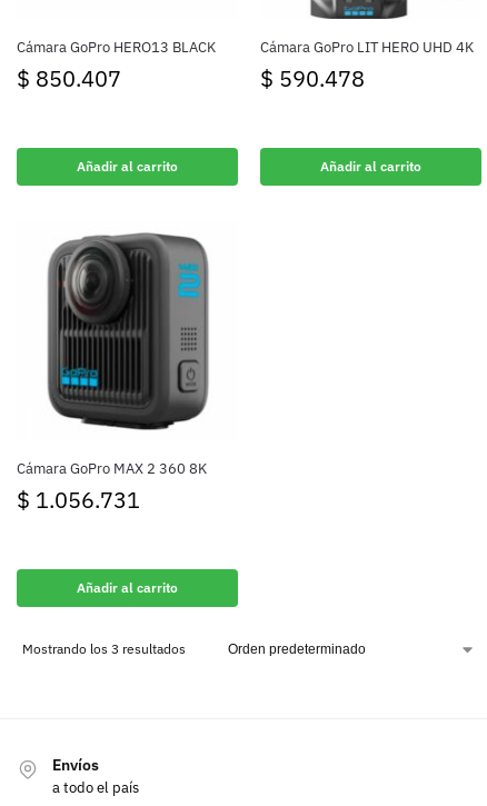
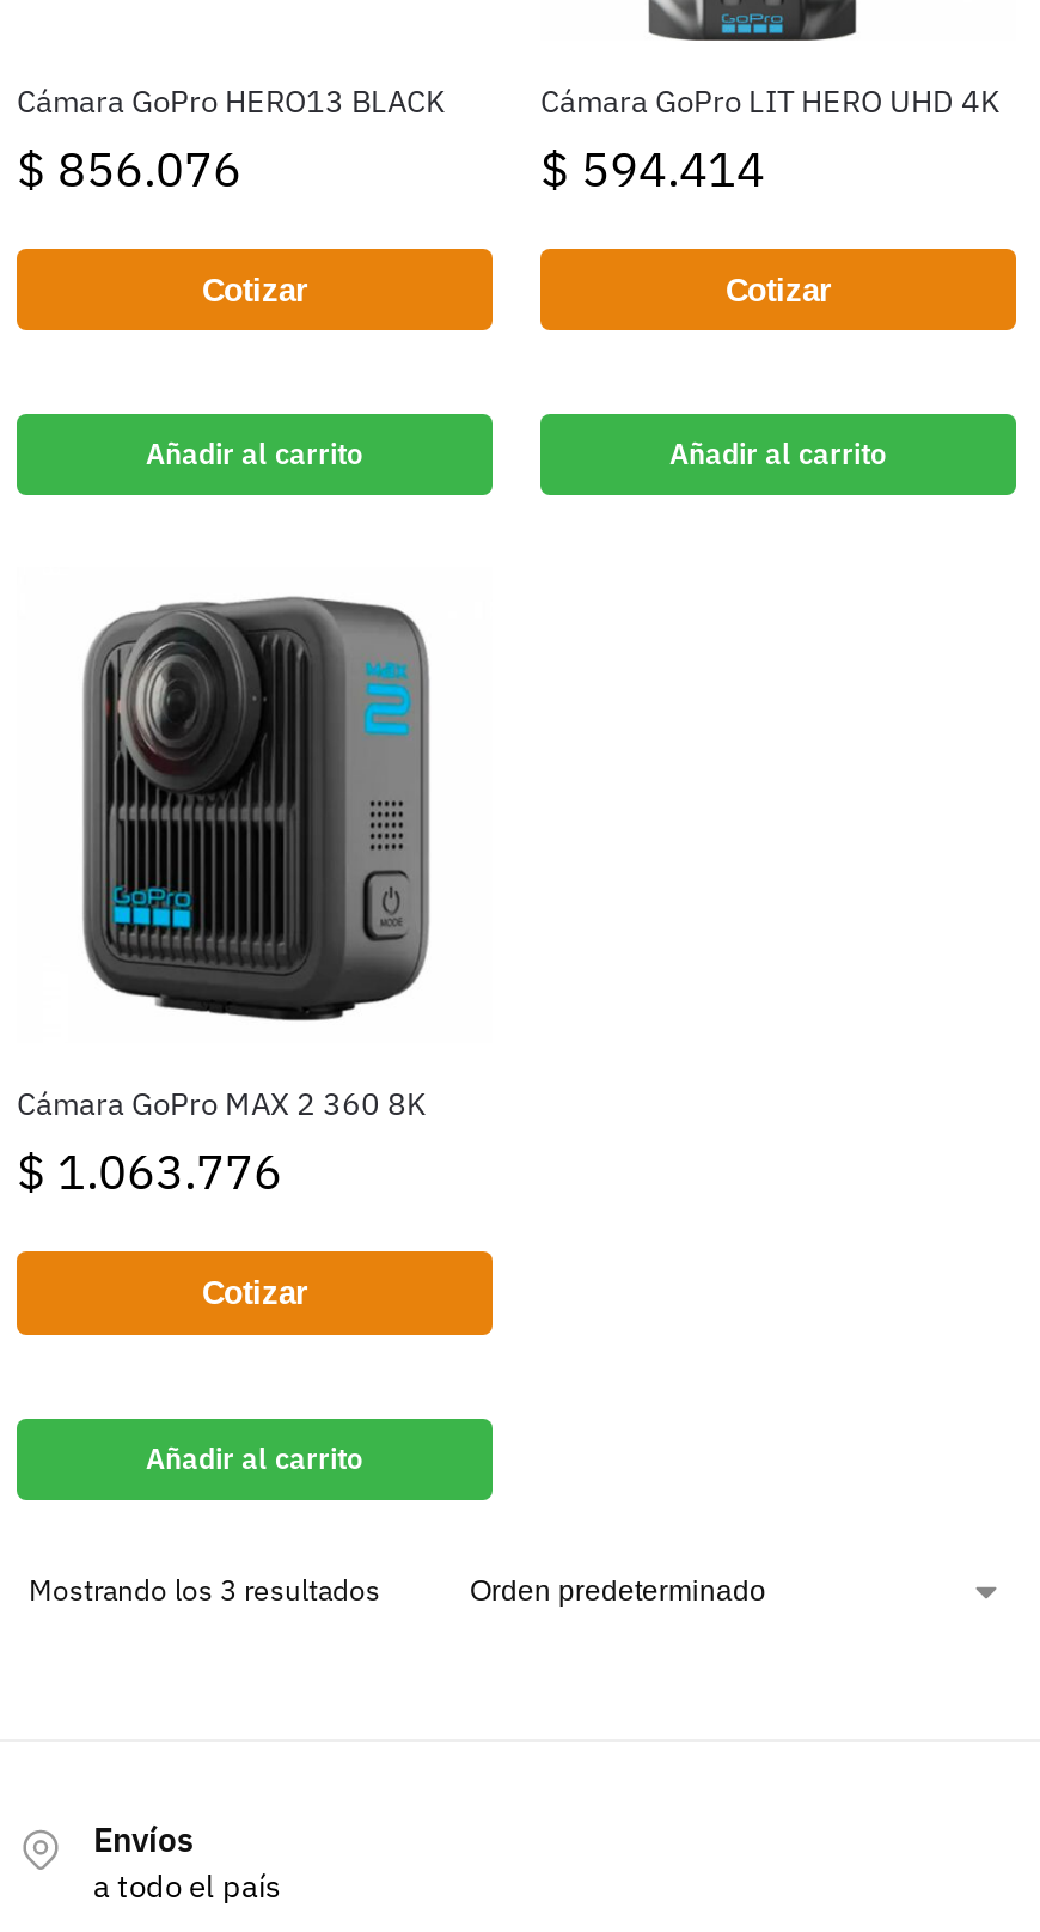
[17,64,121,94] $850.407 -> [17,137,307,308] $856.076 | Cotizar
[260,64,365,94] $590.478 -> [540,137,831,308] $594.414 | Cotizar
[17,485,140,515] $1.056.731 -> [17,1140,307,1311] $1.063.776 | Cotizar

